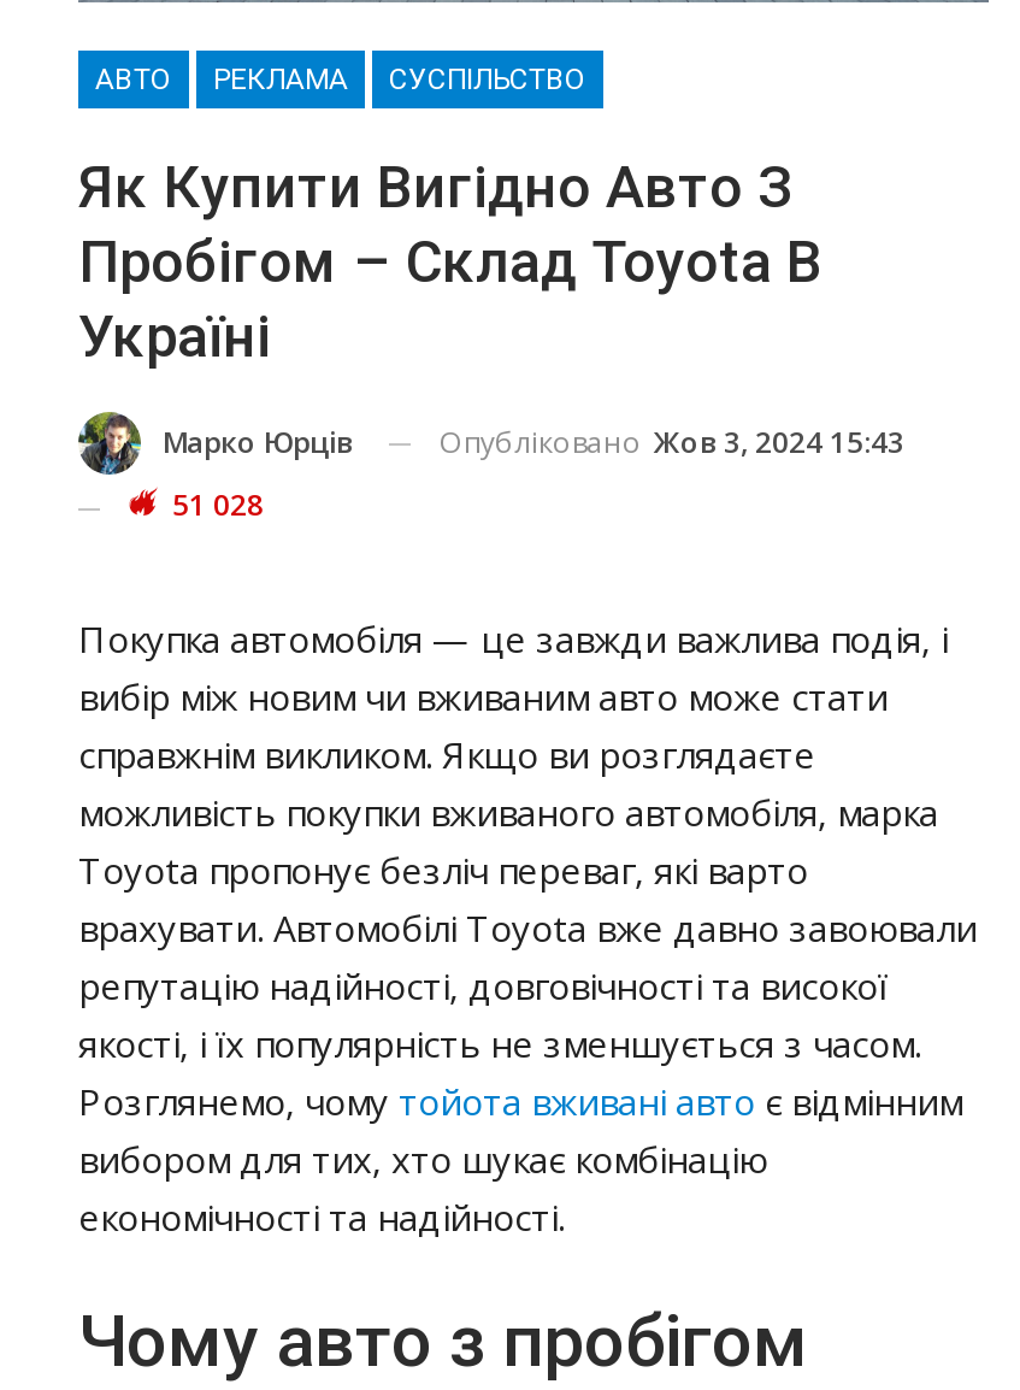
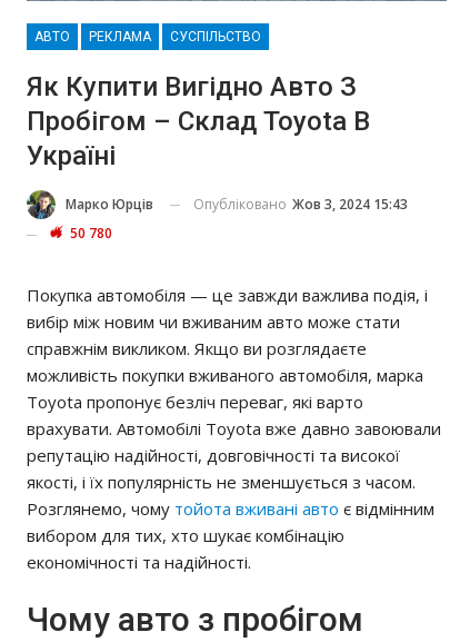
[165,485,264,526] 51 028 -> [67,224,112,243] 50 780

